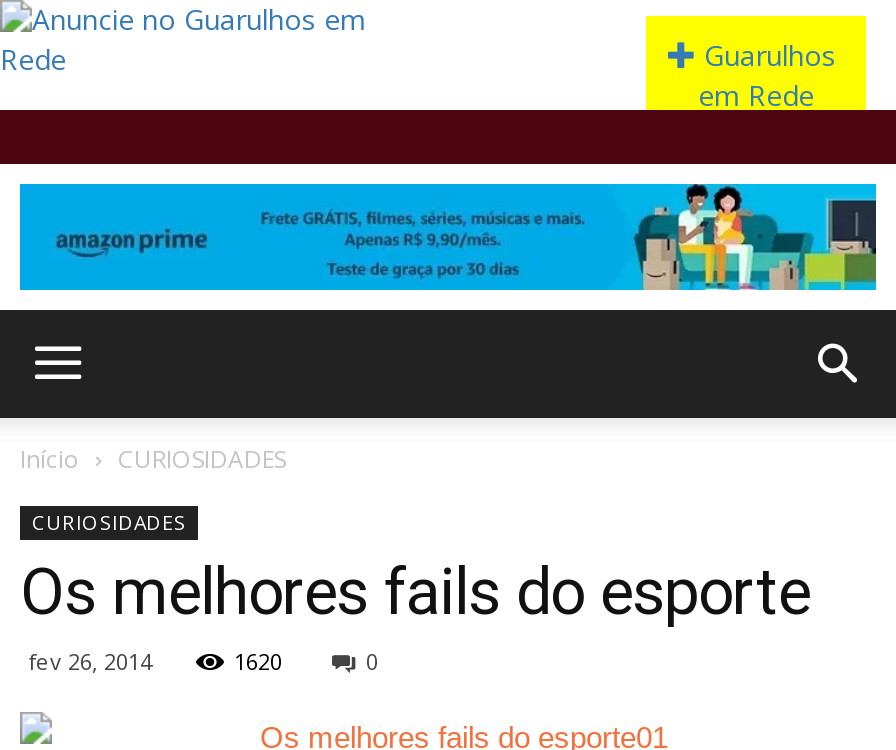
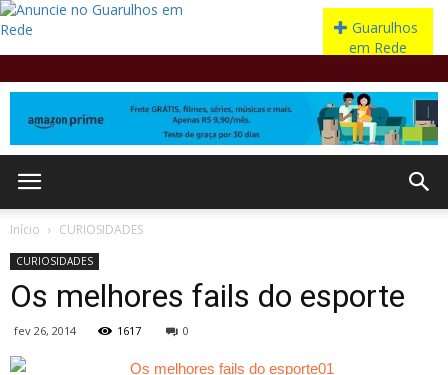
[234,646,282,676] 1620 -> [117,323,141,338] 1617

